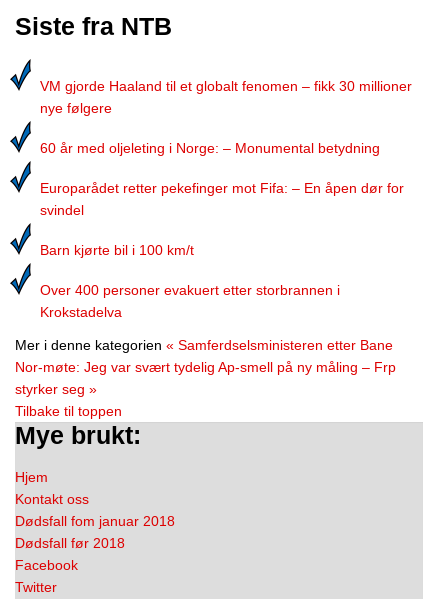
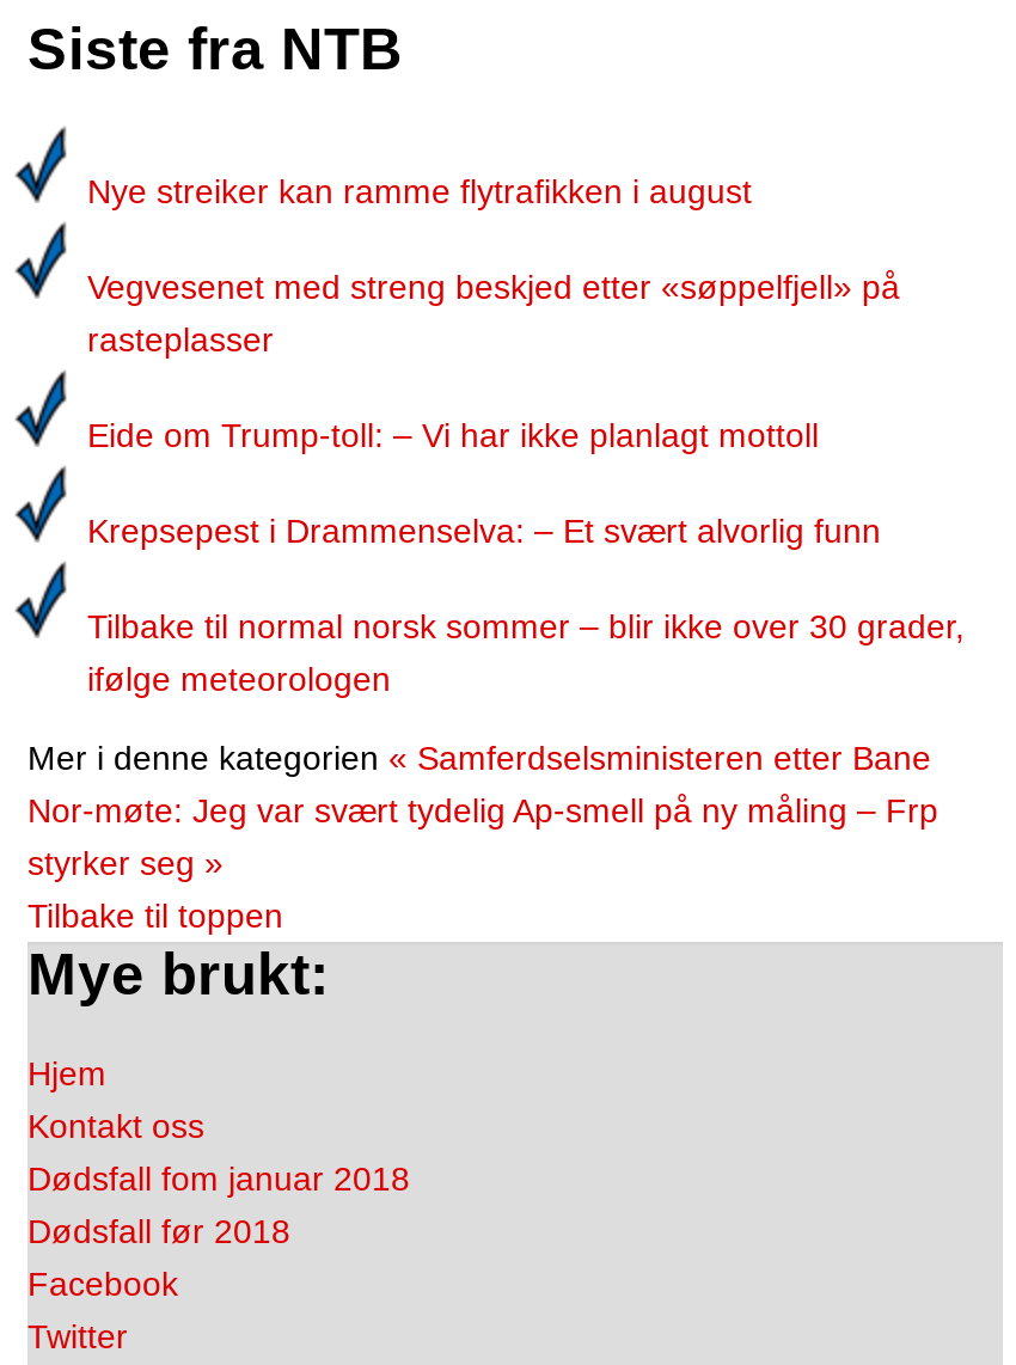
[40,78,412,116] VM gjorde Haaland til et globalt fenomen – fikk 30 millioner | nye følgere -> [87,172,752,210] Nye streiker kan ramme flytrafikken i august
[40,140,380,156] 60 år med oljeleting i Norge: – Monumental betydning -> [87,268,900,359] Vegvesenet med streng beskjed etter «søppelfjell» på | rasteplasser
[40,180,404,218] Europarådet retter pekefinger mot Fifa: – En åpen dør for | svindel -> [87,416,819,454] Eide om Trump-toll: – Vi har ikke planlagt mottoll
[40,242,194,258] Barn kjørte bil i 100 km/t -> [87,512,881,550] Krepsepest i Drammenselva: – Et svært alvorlig funn
[40,282,340,320] Over 400 personer evakuert etter storbrannen i | Krokstadelva -> [87,607,965,698] Tilbake til normal norsk sommer – blir ikke over 30 grader, | ifølge meteorologen

